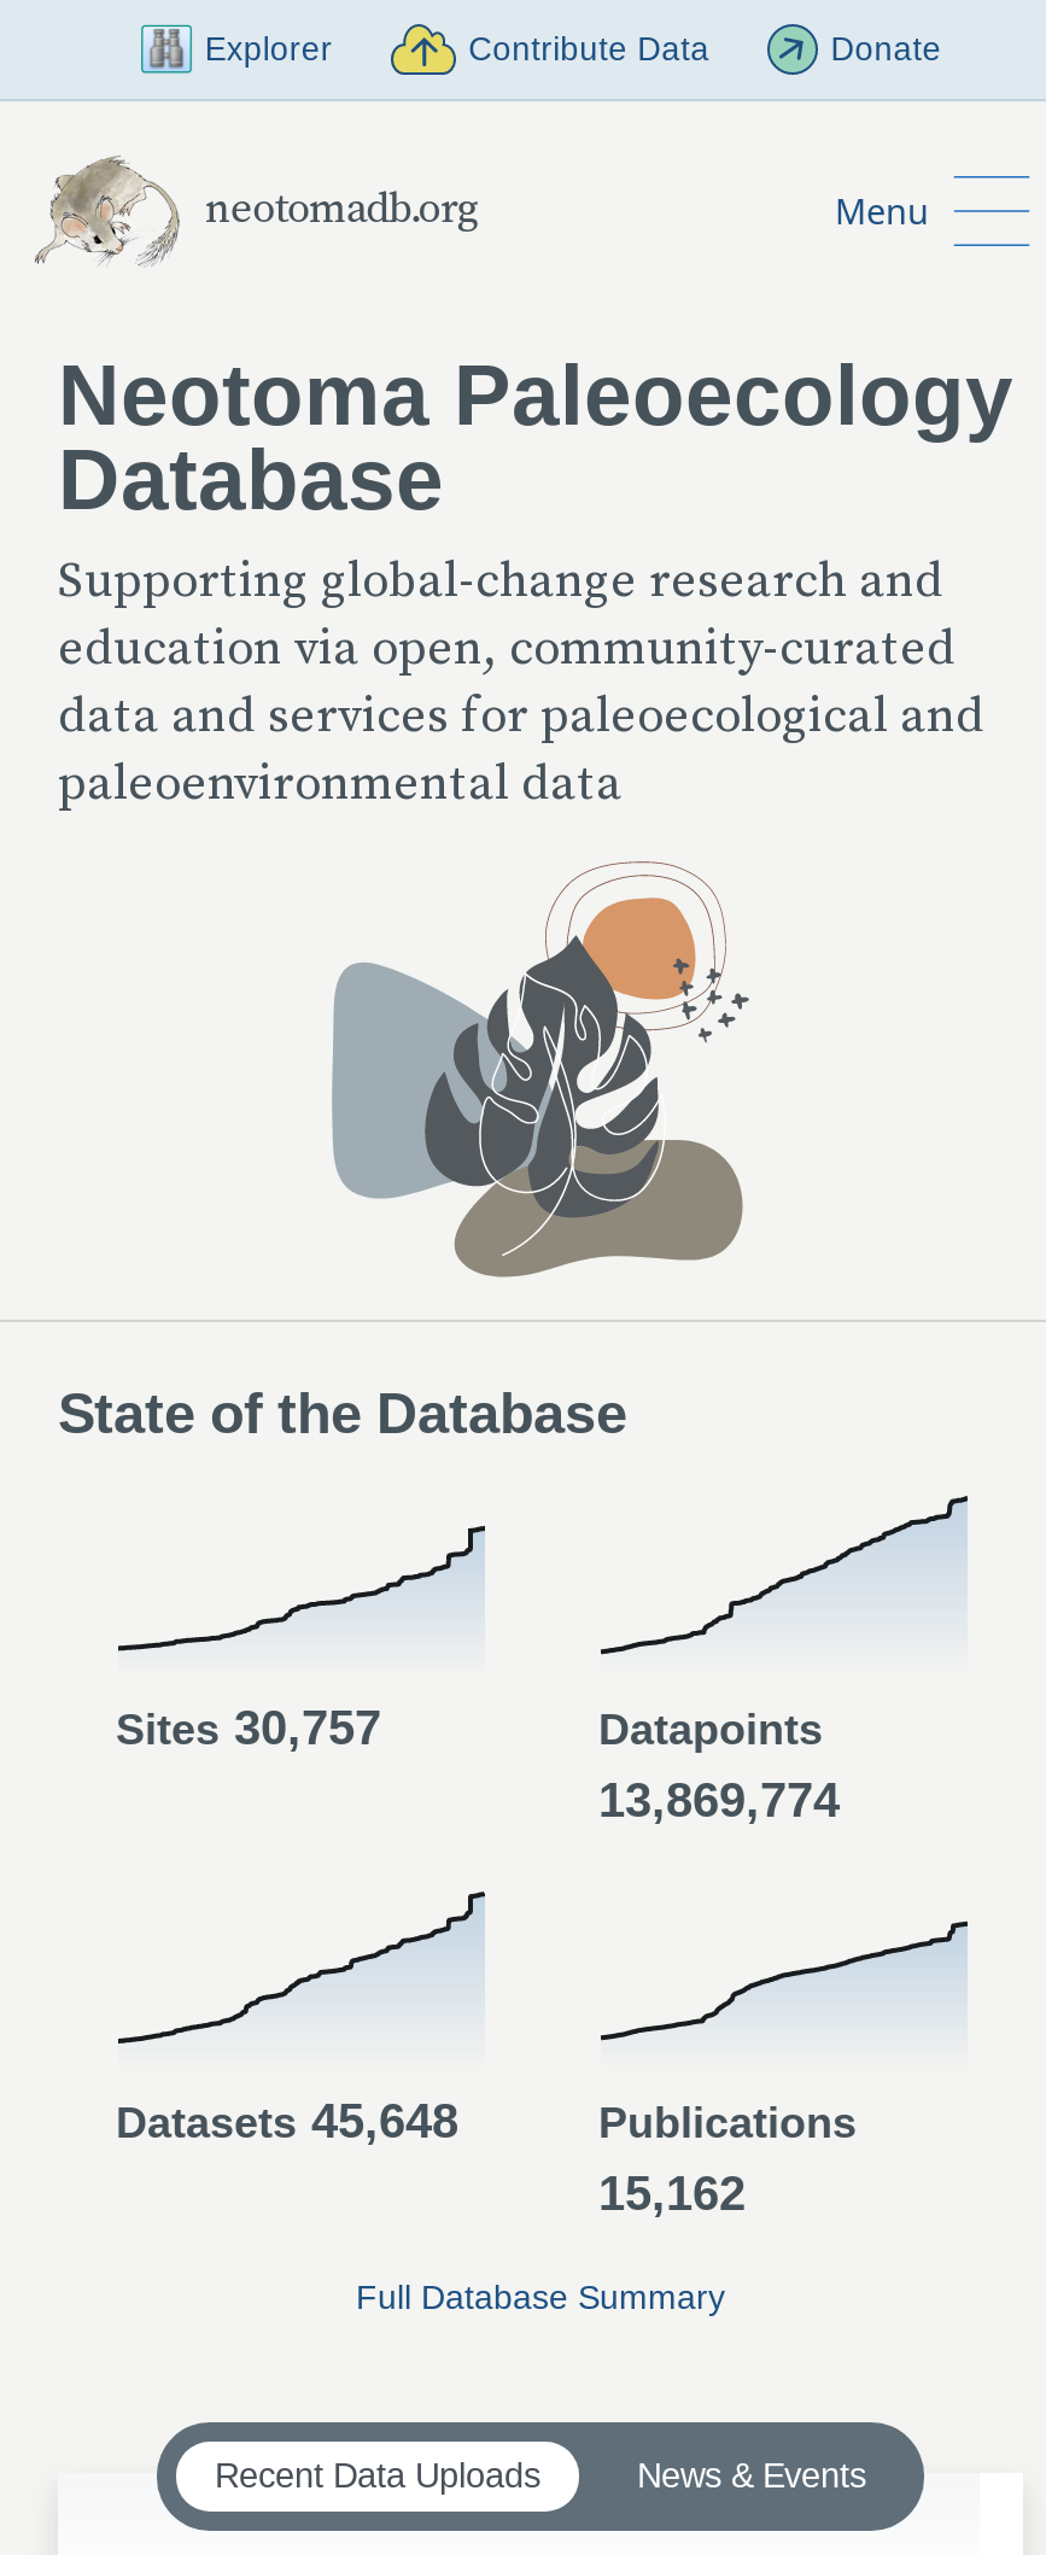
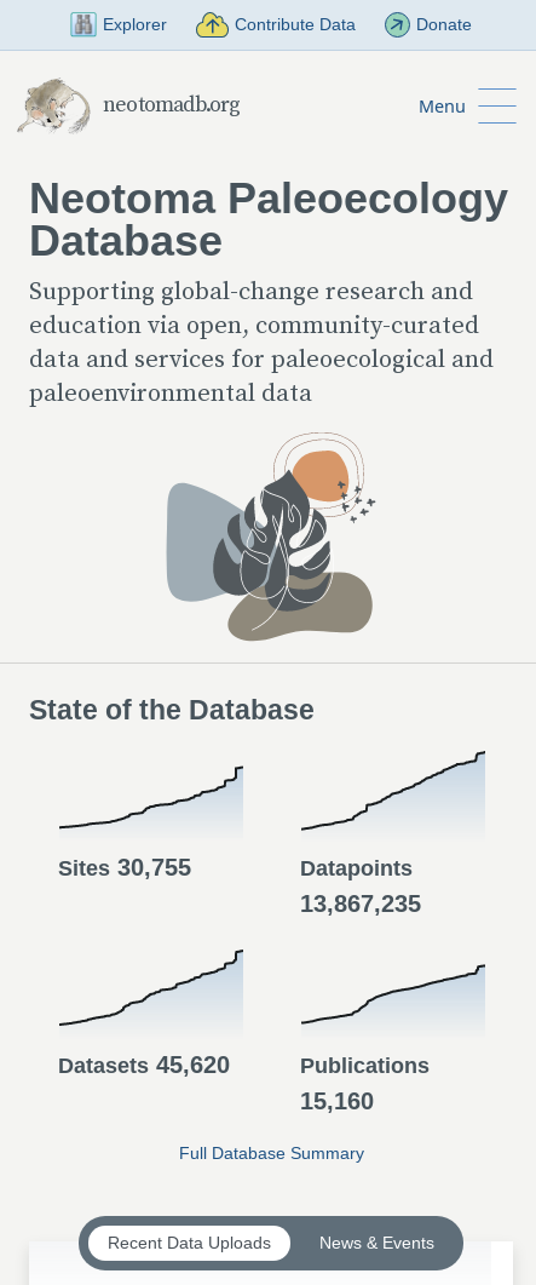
[116,1701,381,1754] Sites 30,757 -> [58,854,191,880] Sites 30,755
[598,1773,840,1826] 13,869,774 -> [300,890,421,917] 13,867,235
[116,2094,458,2147] Datasets 45,648 -> [58,1051,230,1078] Datasets 45,620
[598,2167,746,2220] 15,162 -> [300,1088,374,1114] 15,160

